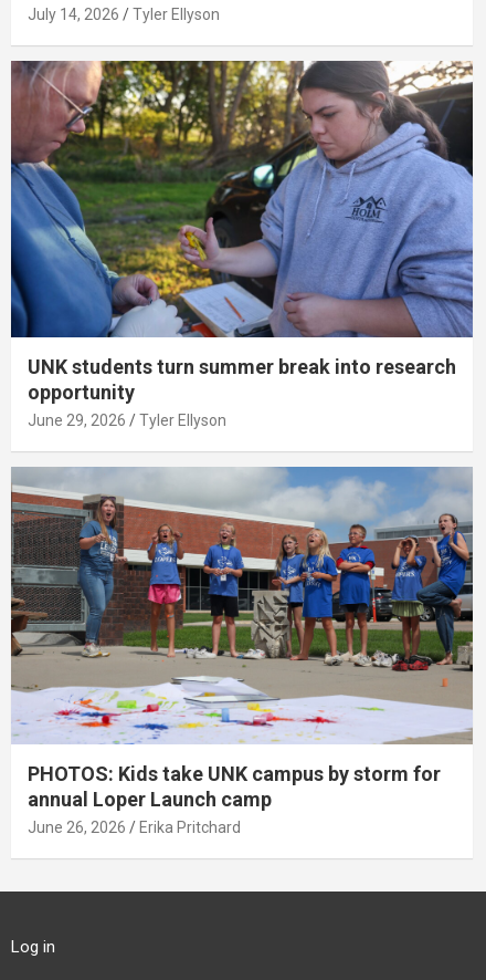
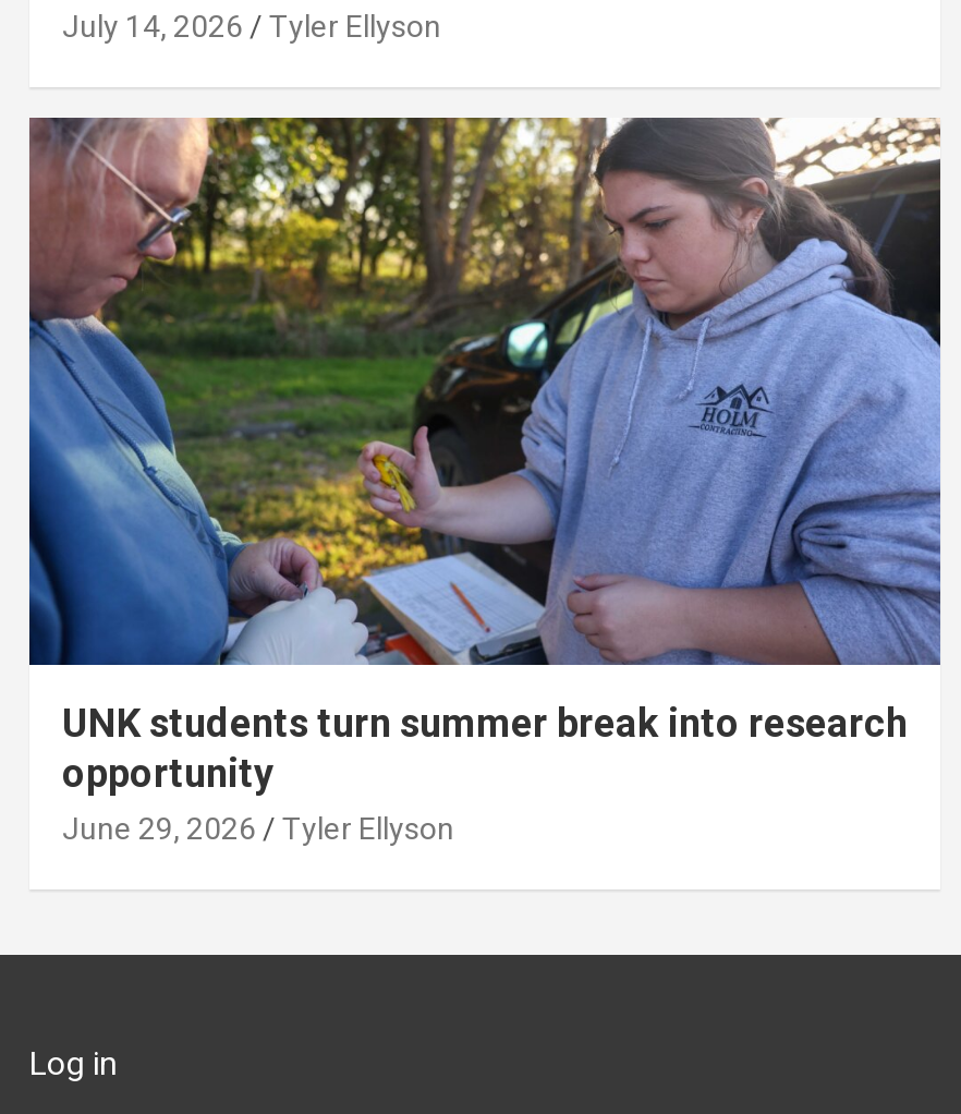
[10,466,474,836] [image] | PHOTOS: Kids take UNK campus by storm for | annual Loper Launch camp | June 26, 2026 | Erika Pritchard -> none

